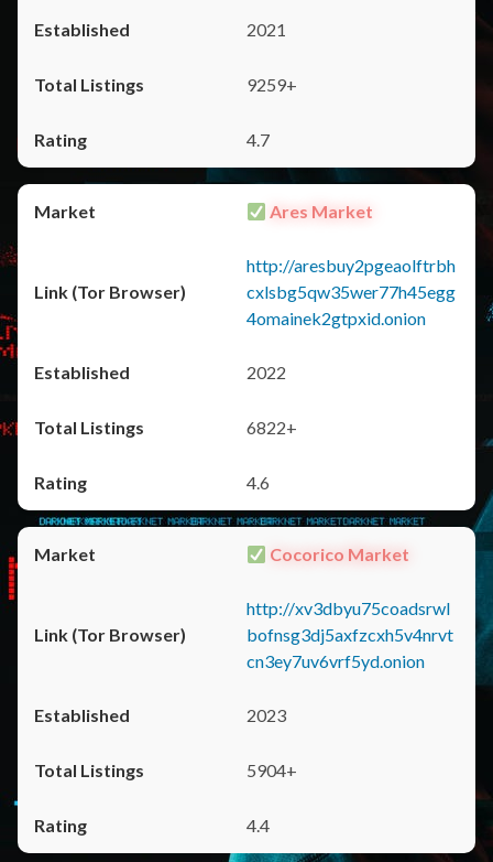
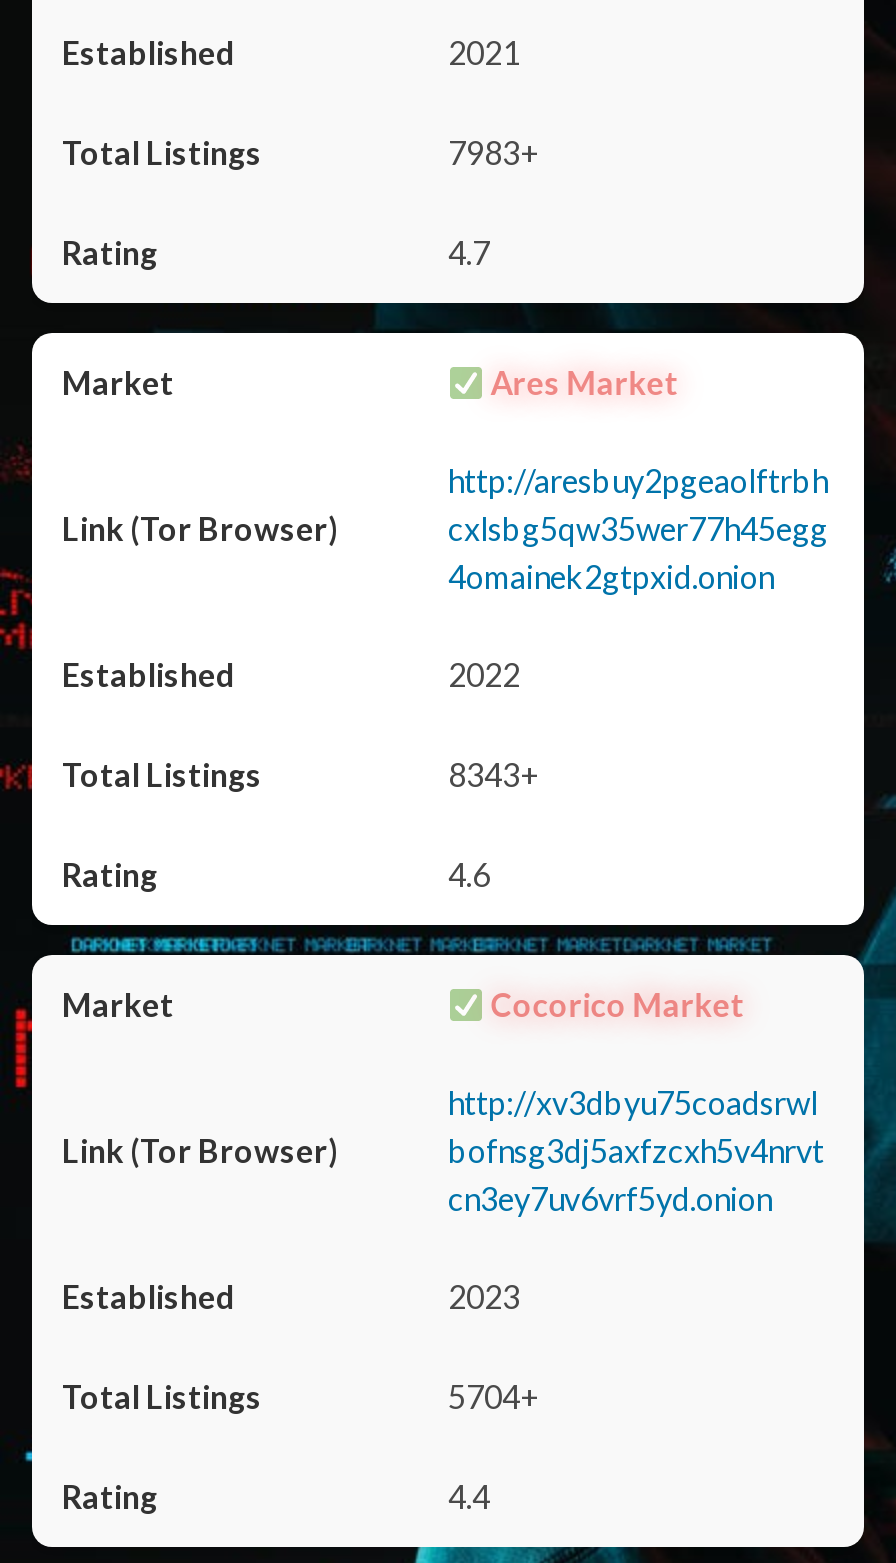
[246,74,297,95] 9259+ -> [448,133,540,171] 7983+
[246,417,297,438] 6822+ -> [448,755,540,793] 8343+
[246,759,297,780] 5904+ -> [448,1377,540,1415] 5704+

